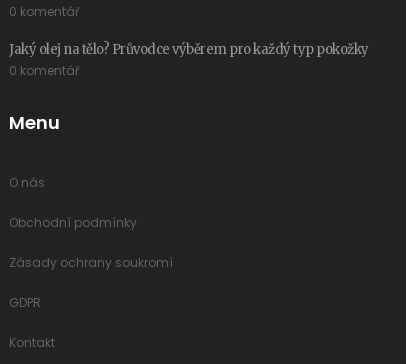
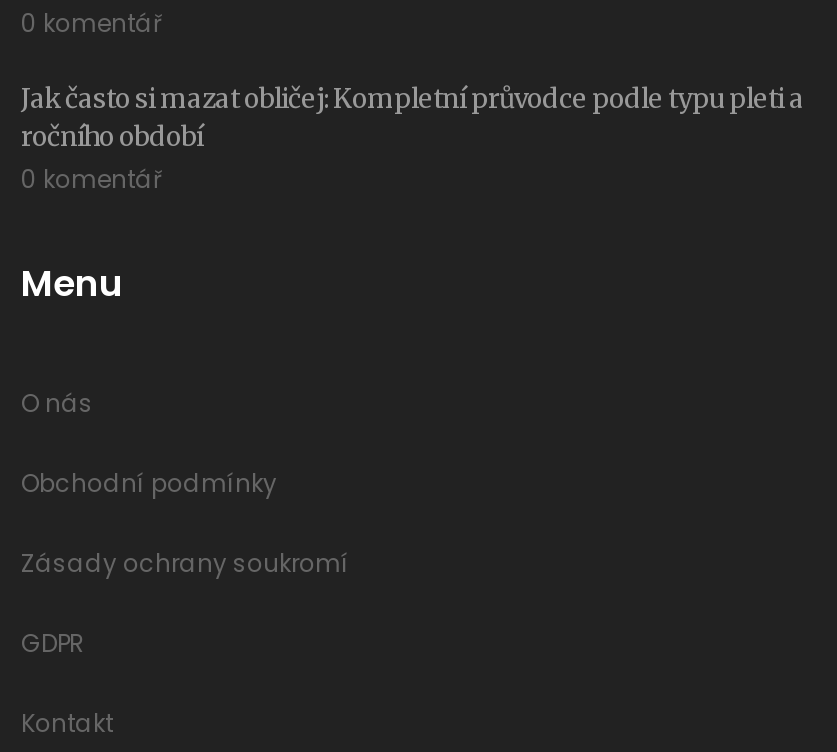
[9,41,368,58] Jaký olej na tělo? Průvodce výběrem pro každý typ pokožky -> [21,82,804,154] Jak často si mazat obličej: Kompletní průvodce podle typu pleti a | ročního období

